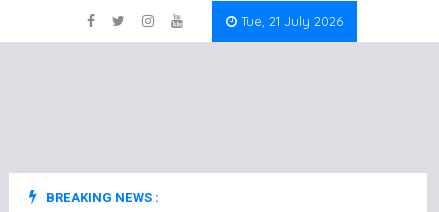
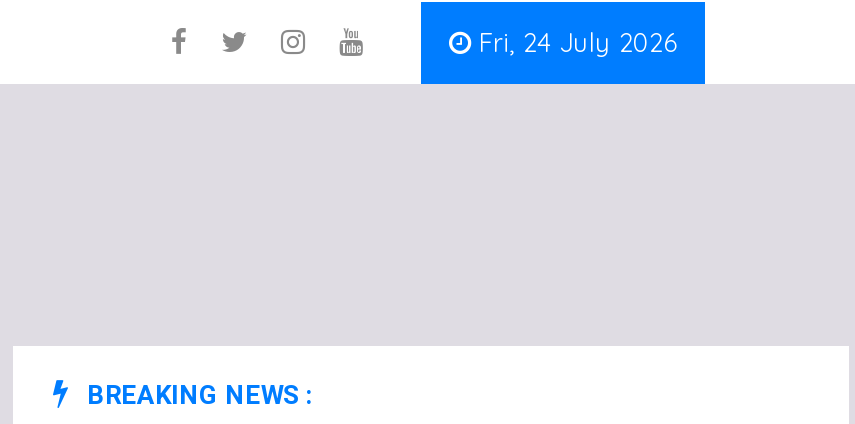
[236,13,342,29] Tue, 21 July 2026 -> [471,26,677,58] Fri, 24 July 2026

